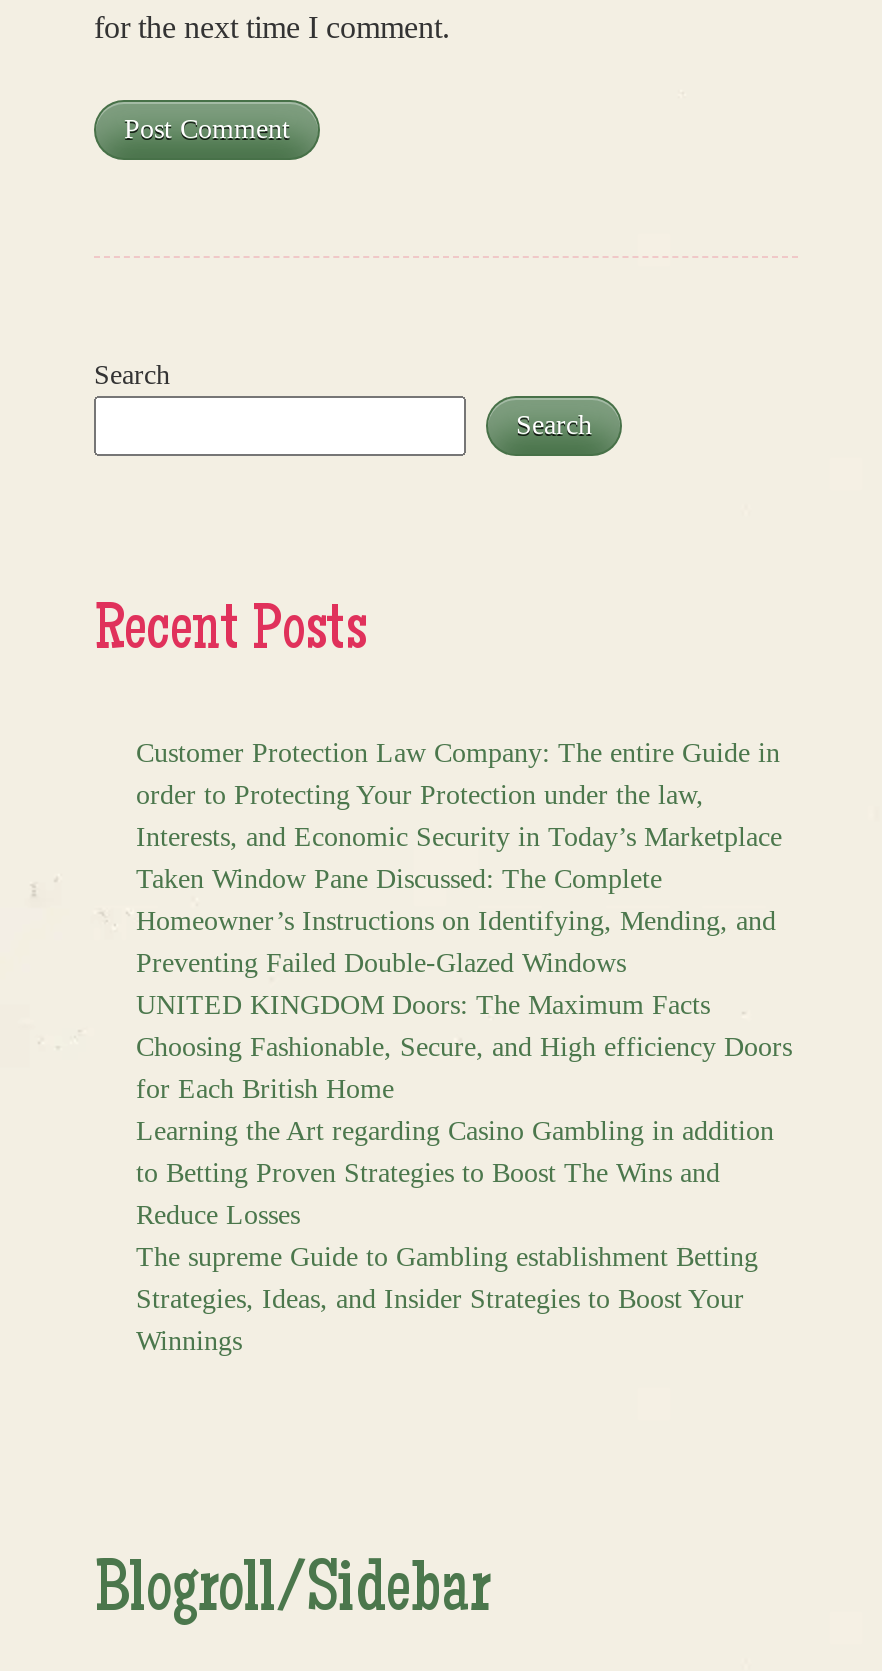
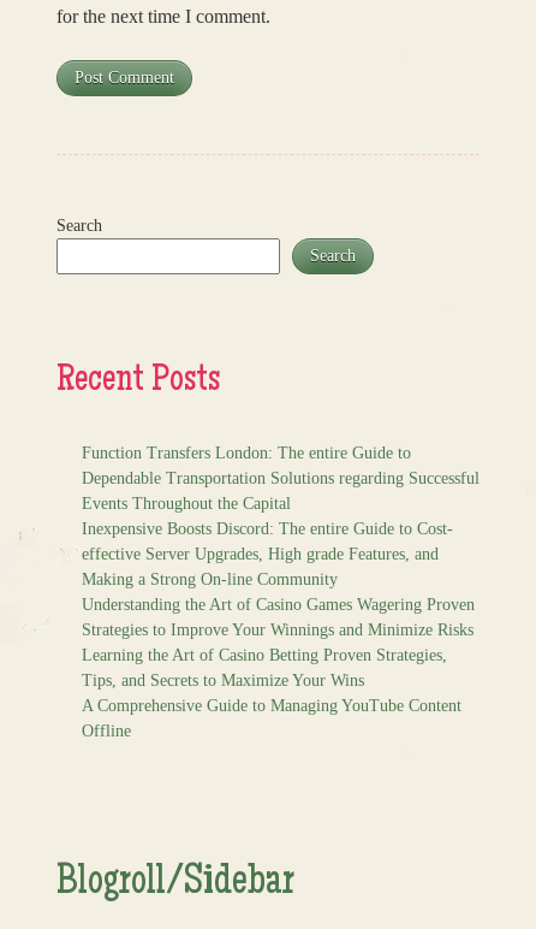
[136,739,792,1357] Customer Protection Law Company: The entire Guide in | order to Protecting Your Protection under the law, | Interests, and Economic Security in Today’s Marketplace | Taken Window Pane Discussed: The Complete | Homeowner’s Instructions on Identifying, Mending, and | Preventing Failed Double-Glazed Windows | UNITED KINGDOM Doors: The Maximum Facts | Choosing Fashionable, Secure, and High efficiency Doors | for Each British Home | Learning the Art regarding Casino Gambling in addition | to Betting Proven Strategies to Boost The Wins and | Reduce Losses | The supreme Guide to Gambling establishment Betting | Strategies, Ideas, and Insider Strategies to Boost Your | Winnings -> [82,445,480,741] Function Transfers London: The entire Guide to | Dependable Transportation Solutions regarding Successful | Events Throughout the Capital | Inexpensive Boosts Discord: The entire Guide to Cost- | effective Server Upgrades, High grade Features, and | Making a Strong On-line Community | Understanding the Art of Casino Games Wagering Proven | Strategies to Improve Your Winnings and Minimize Risks | Learning the Art of Casino Betting Proven Strategies, | Tips, and Secrets to Maximize Your Wins | A Comprehensive Guide to Managing YouTube Content | Offline

